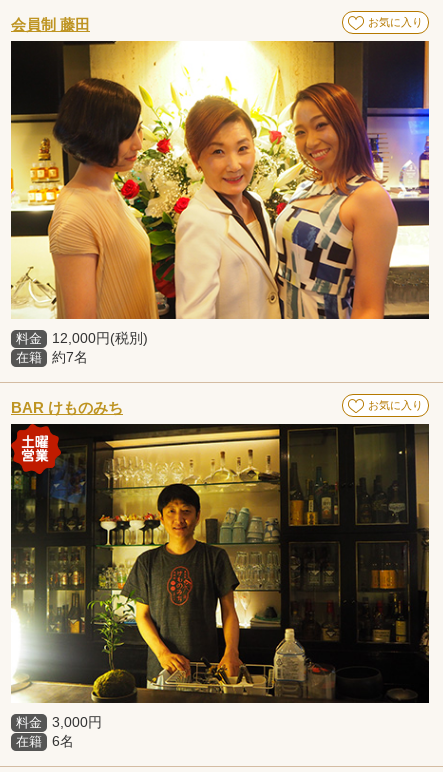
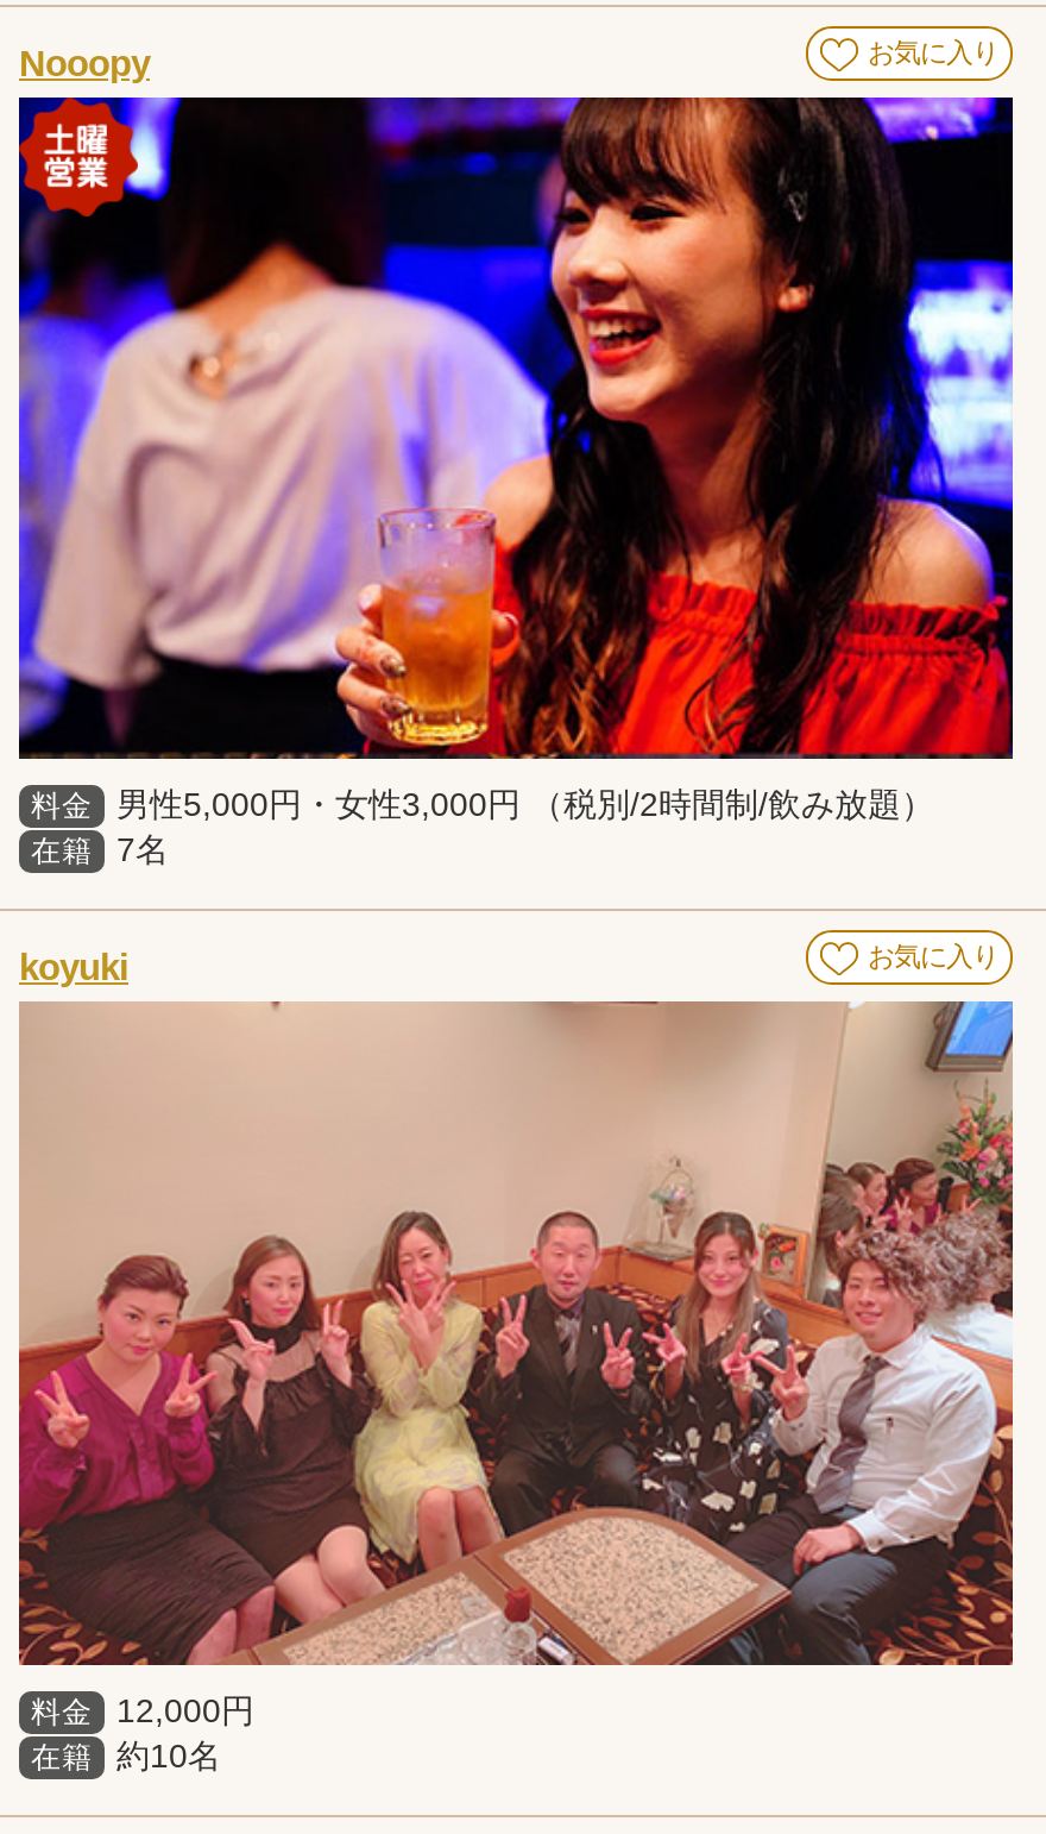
[11,16,90,33] 会員制 藤田 -> [19,43,150,83] Nooopy
[10,40,430,346] [image] | 12,000円(税別) -> [17,95,1015,824] [image] | 男性5,000円・女性3,000円 （税別/2時間制/飲み放題）
[16,349,88,365] 在籍 約7名 -> [31,831,169,869] 在籍 7名
[11,399,123,416] BAR けものみち -> [19,948,128,988] koyuki
[10,423,430,730] [image] | 料金 3,000円 -> [17,999,1015,1729] [image] | 料金 12,000円
[16,733,74,749] 在籍 6名 -> [31,1736,221,1774] 在籍 約10名

